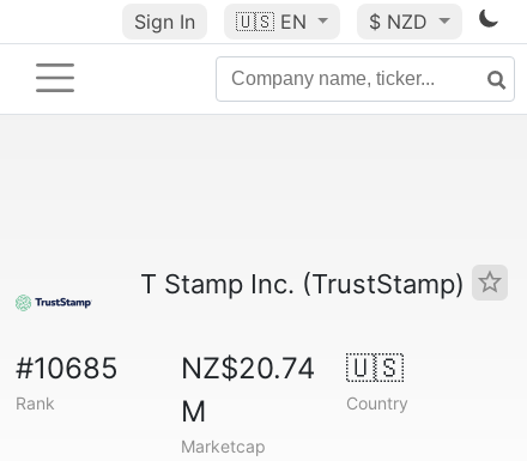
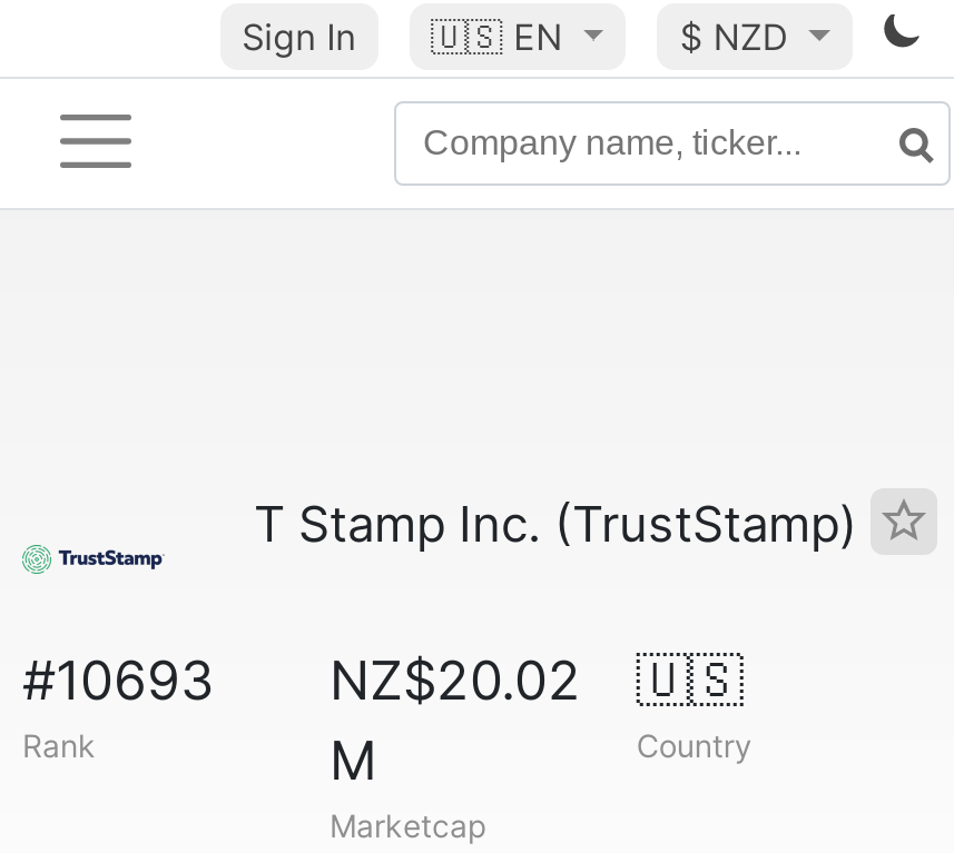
[16,351,119,386] #10685 -> [22,648,214,713] #10693
[181,351,315,386] NZ$20.74 -> [329,648,581,713] NZ$20.02

